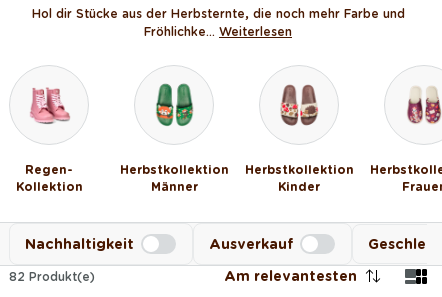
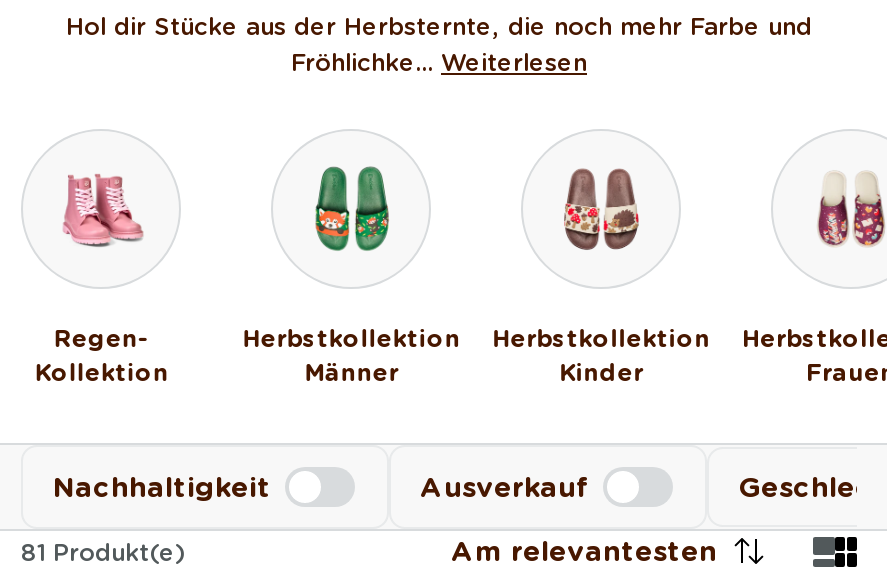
[9,268,95,283] 82 Produkt(e) -> [21,536,185,566] 81 Produkt(e)

